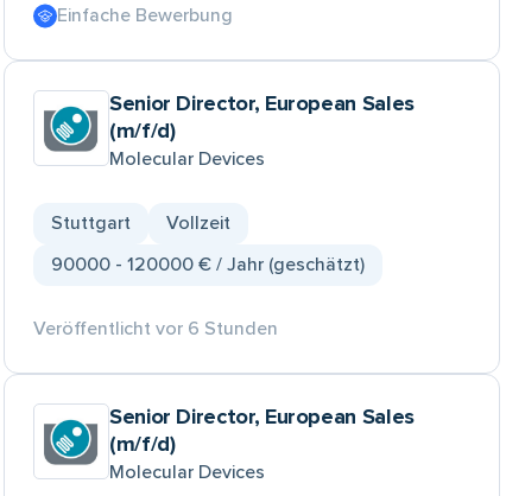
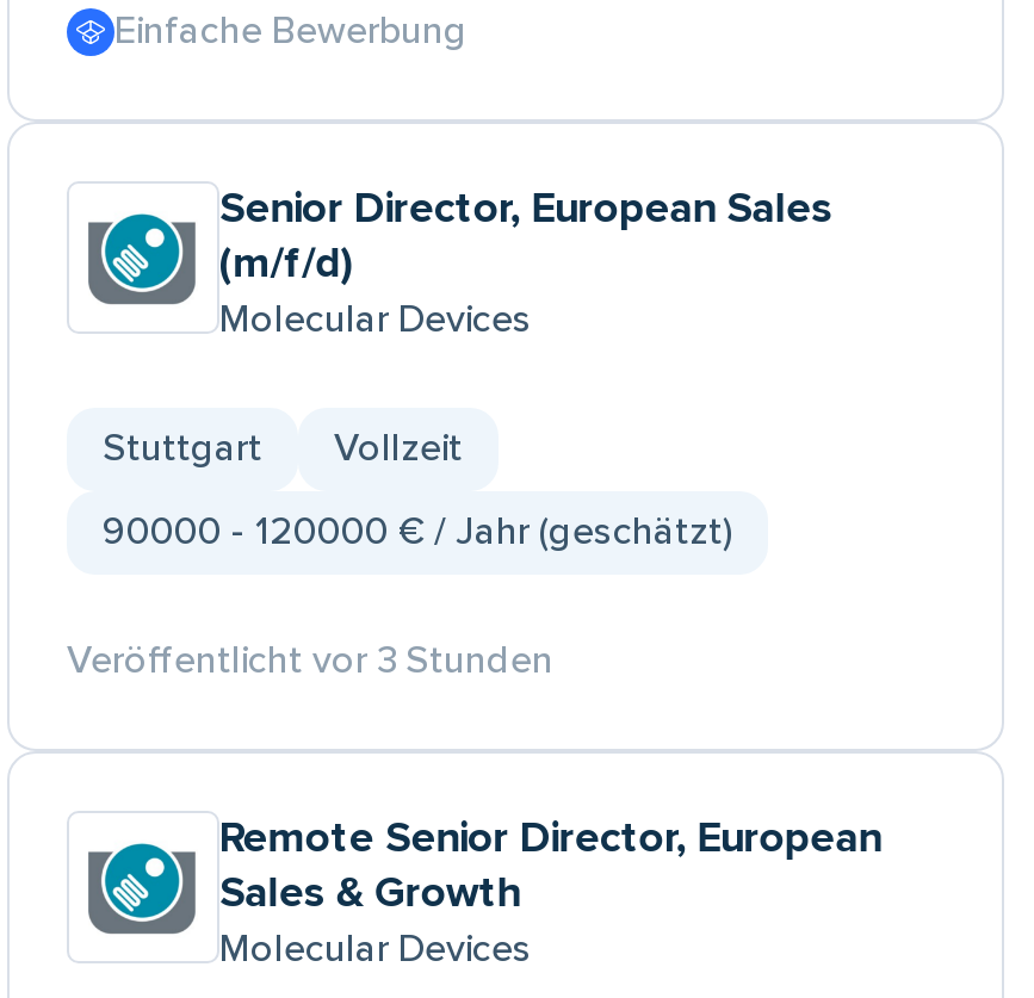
[33,317,278,341] Veröffentlicht vor 6 Stunden -> [67,637,553,684] Veröffentlicht vor 3 Stunden
[109,403,414,457] Senior Director, European Sales | (m/f/d) -> [219,811,881,918] Remote Senior Director, European | Sales & Growth

